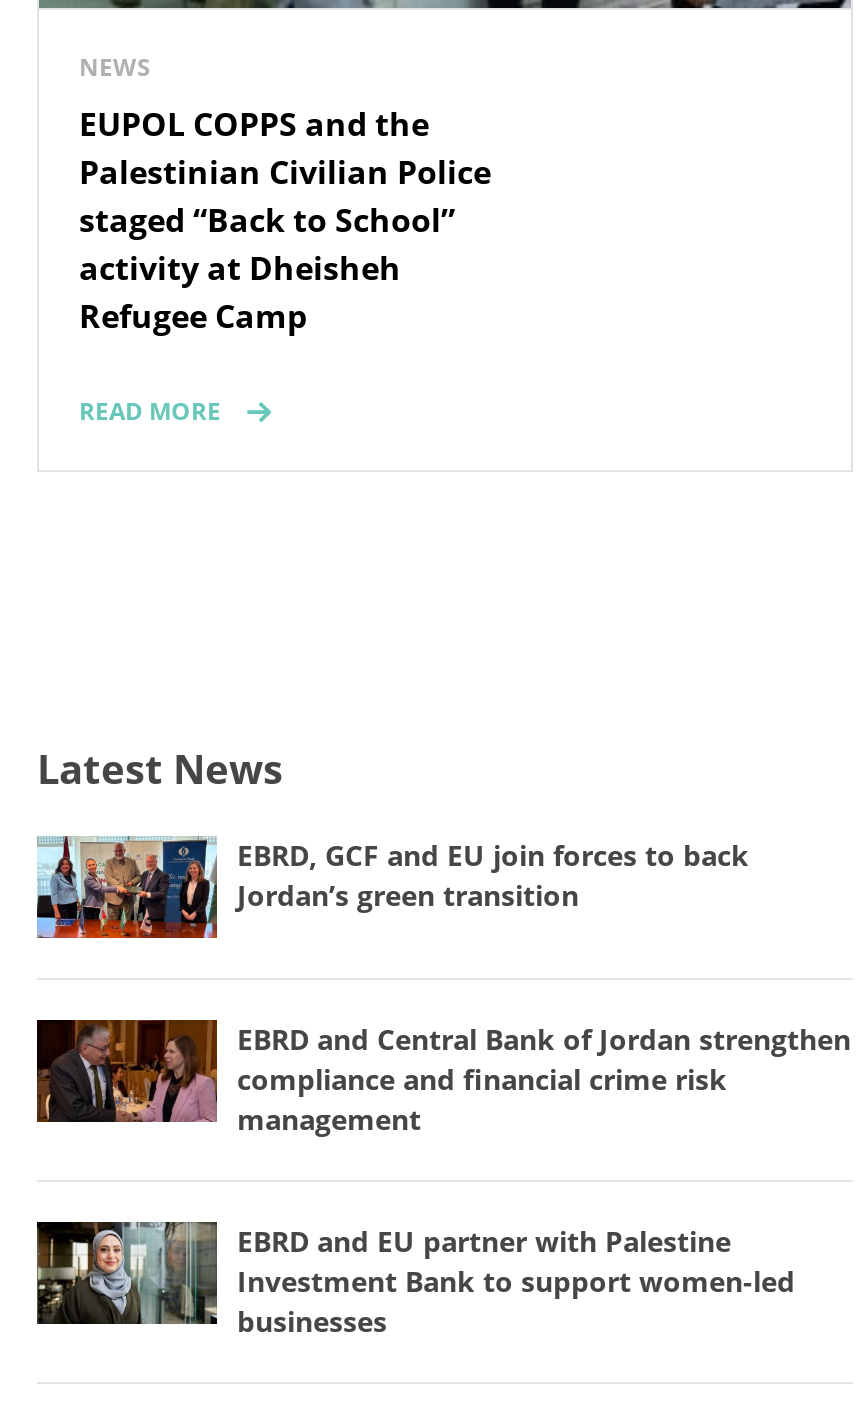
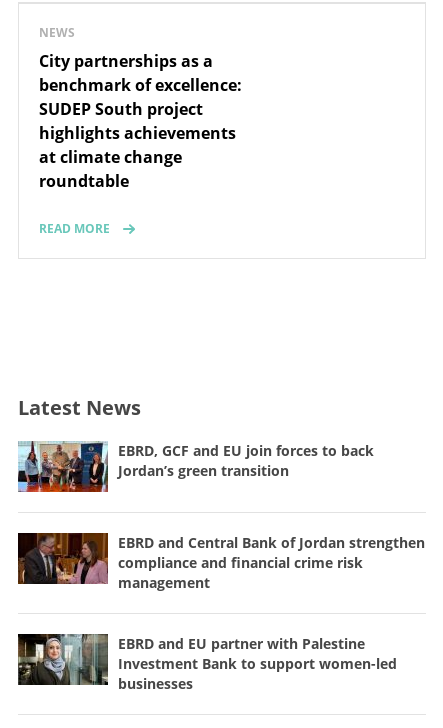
[79,103,491,339] EUPOL COPPS and the | Palestinian Civilian Police | staged “Back to School” | activity at Dheisheh | Refugee Camp -> [39,50,242,192] City partnerships as a | benchmark of excellence: | SUDEP South project | highlights achievements | at climate change | roundtable

